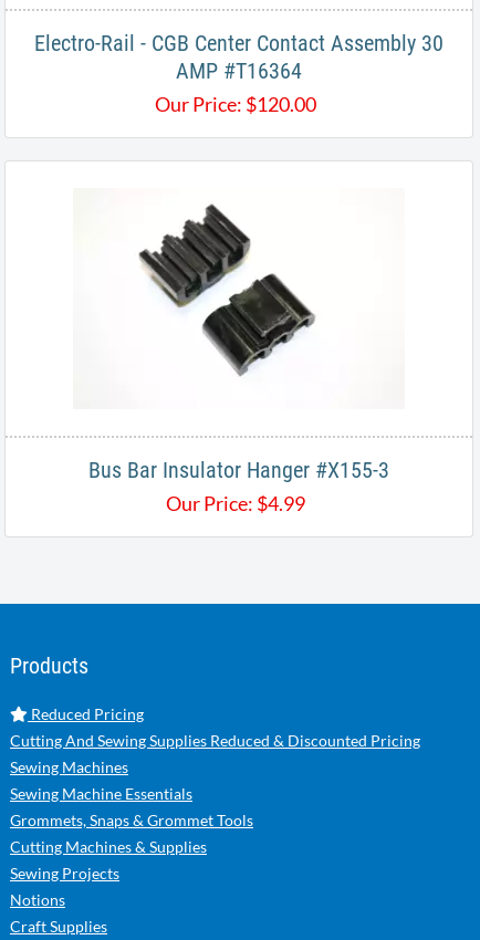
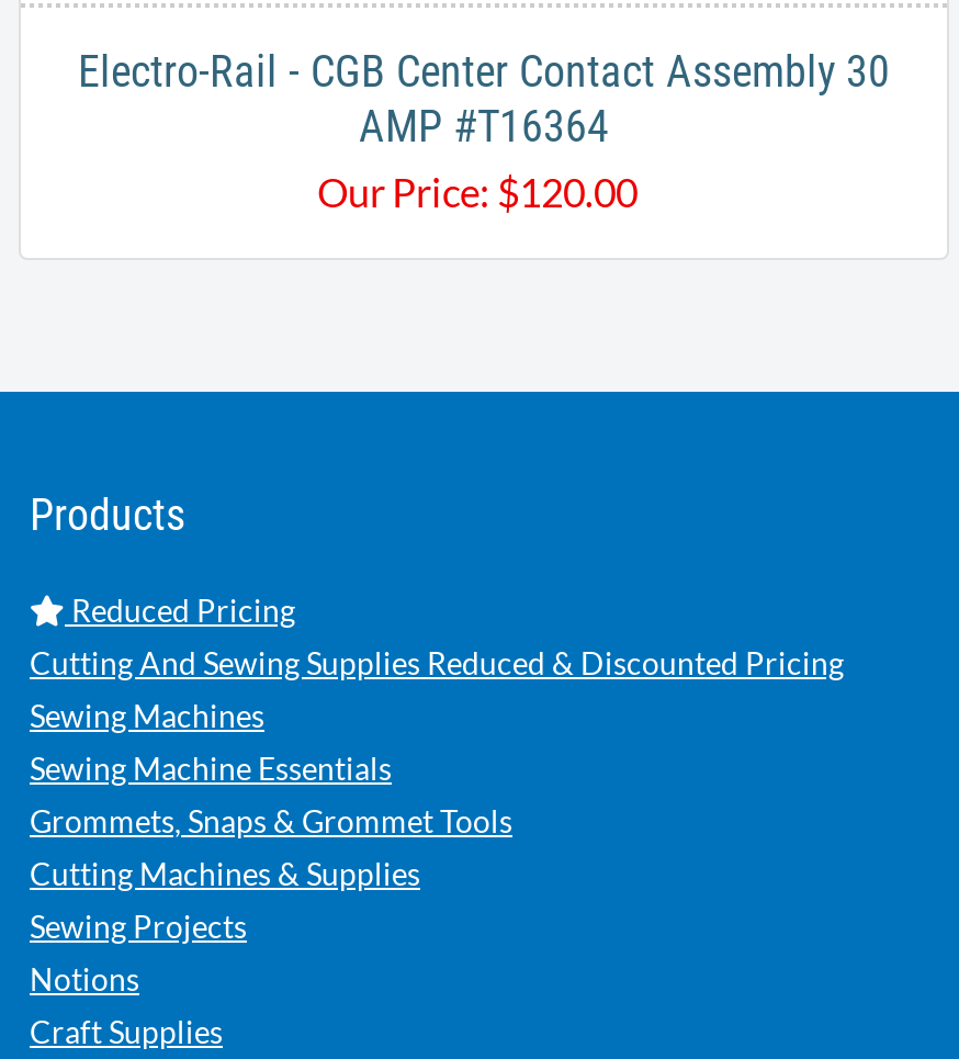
[138,203,316,377] [image] -> none
[88,457,389,515] Bus Bar Insulator Hanger #X155-3 | Our Price: $4.99 -> none

